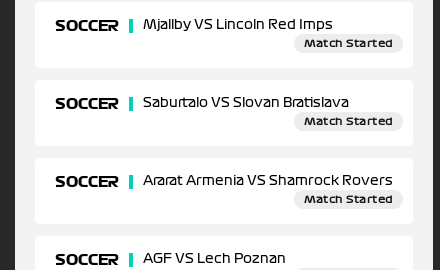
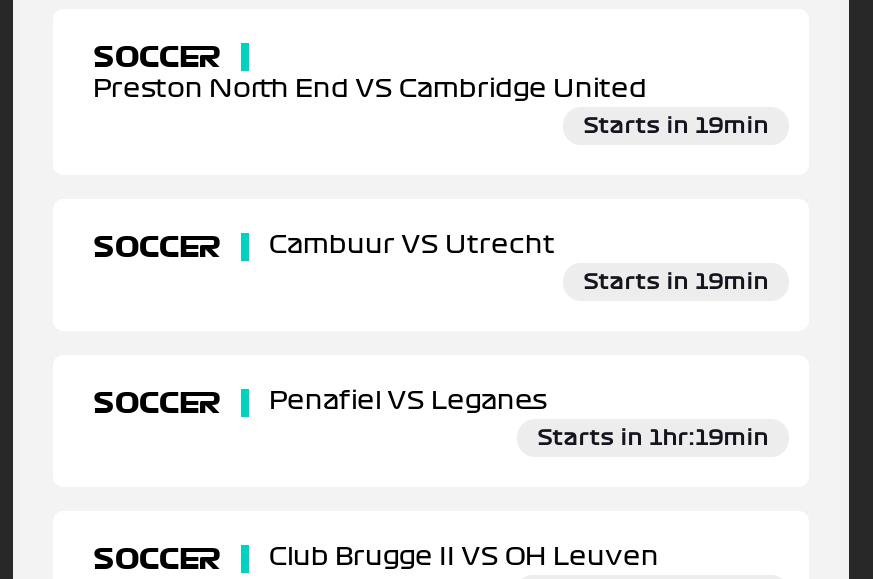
[143,19,333,31] Mjallby VS Lincoln Red Imps -> [93,77,647,101] Preston North End VS Cambridge United
[304,38,393,49] Match Started -> [583,115,769,137] Starts in 19min
[143,97,349,109] Saburtalo VS Slovan Bratislava -> [269,233,555,257] Cambuur VS Utrecht
[304,116,393,127] Match Started -> [583,271,769,293] Starts in 19min
[143,175,393,187] Ararat Armenia VS Shamrock Rovers -> [269,389,547,413] Penafiel VS Leganes
[304,194,393,205] Match Started -> [537,427,769,449] Starts in 1hr:19min
[143,253,286,265] AGF VS Lech Poznan -> [269,545,659,569] Club Brugge II VS OH Leuven

